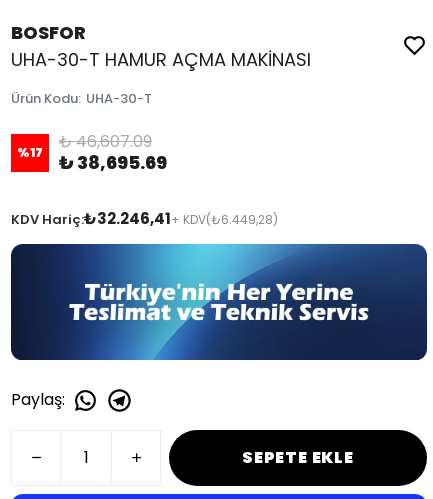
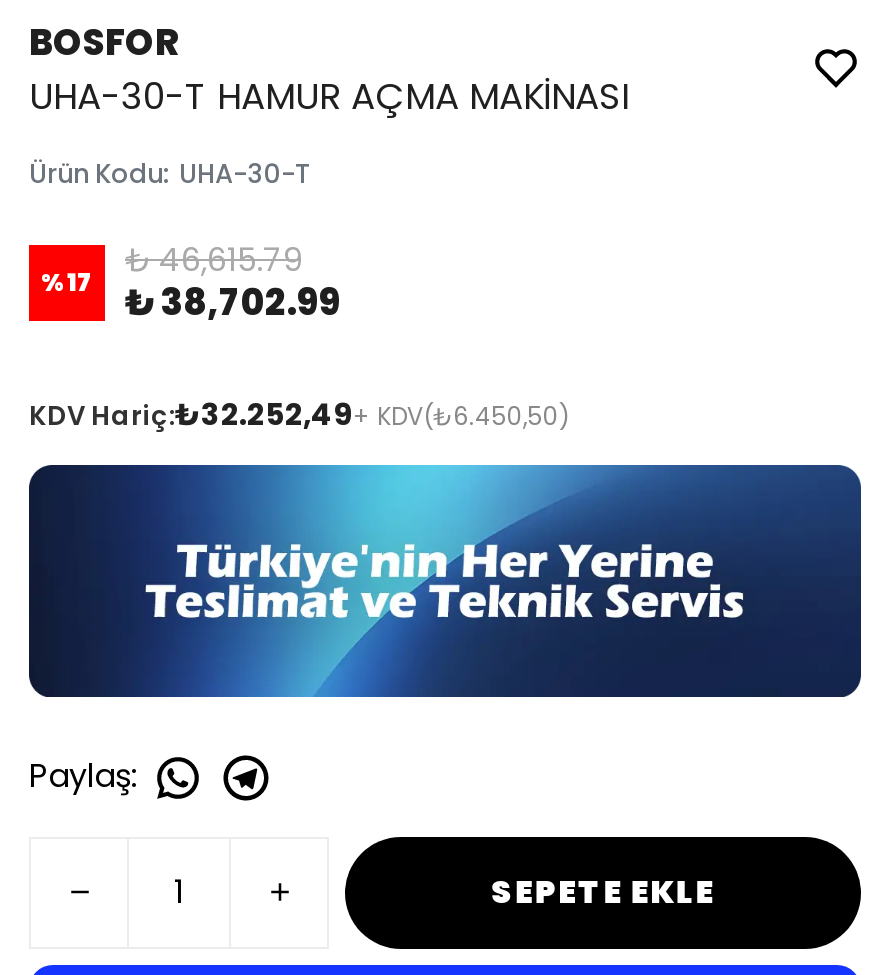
[59,130,152,153] ₺ 46,607.09 -> [125,237,301,283] ₺ 46,615.79
[59,150,167,175] ₺ 38,695.69 -> [125,277,341,327] ₺ 38,702.99
[11,208,278,229] KDV Hariç:₺32.246,41+ KDV(₺6.449,28) -> [29,393,569,435] KDV Hariç:₺32.252,49+ KDV(₺6.450,50)

